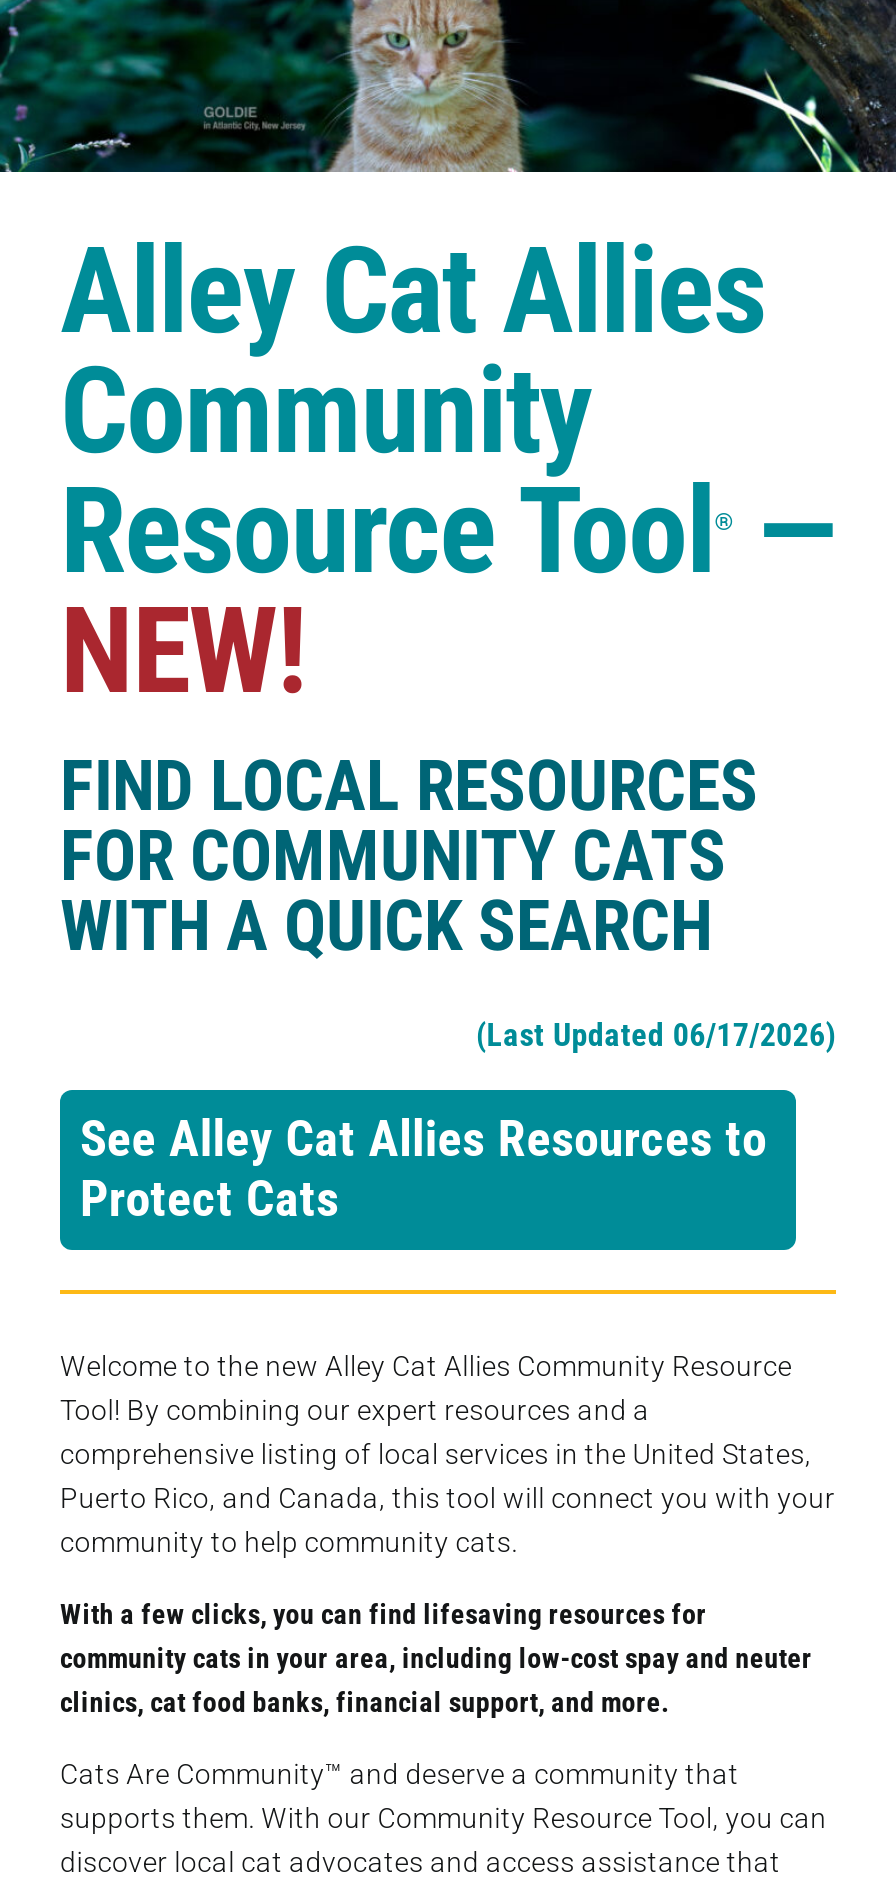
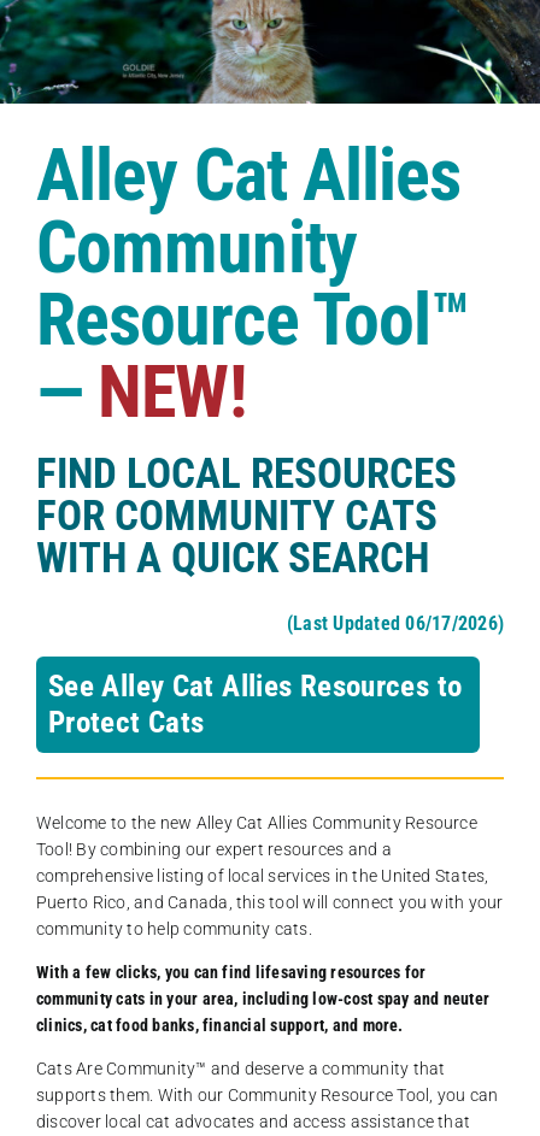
[60,460,835,722] Resource Tool ® — | NEW! -> [36,277,469,435] Resource Tool™ | — NEW!

